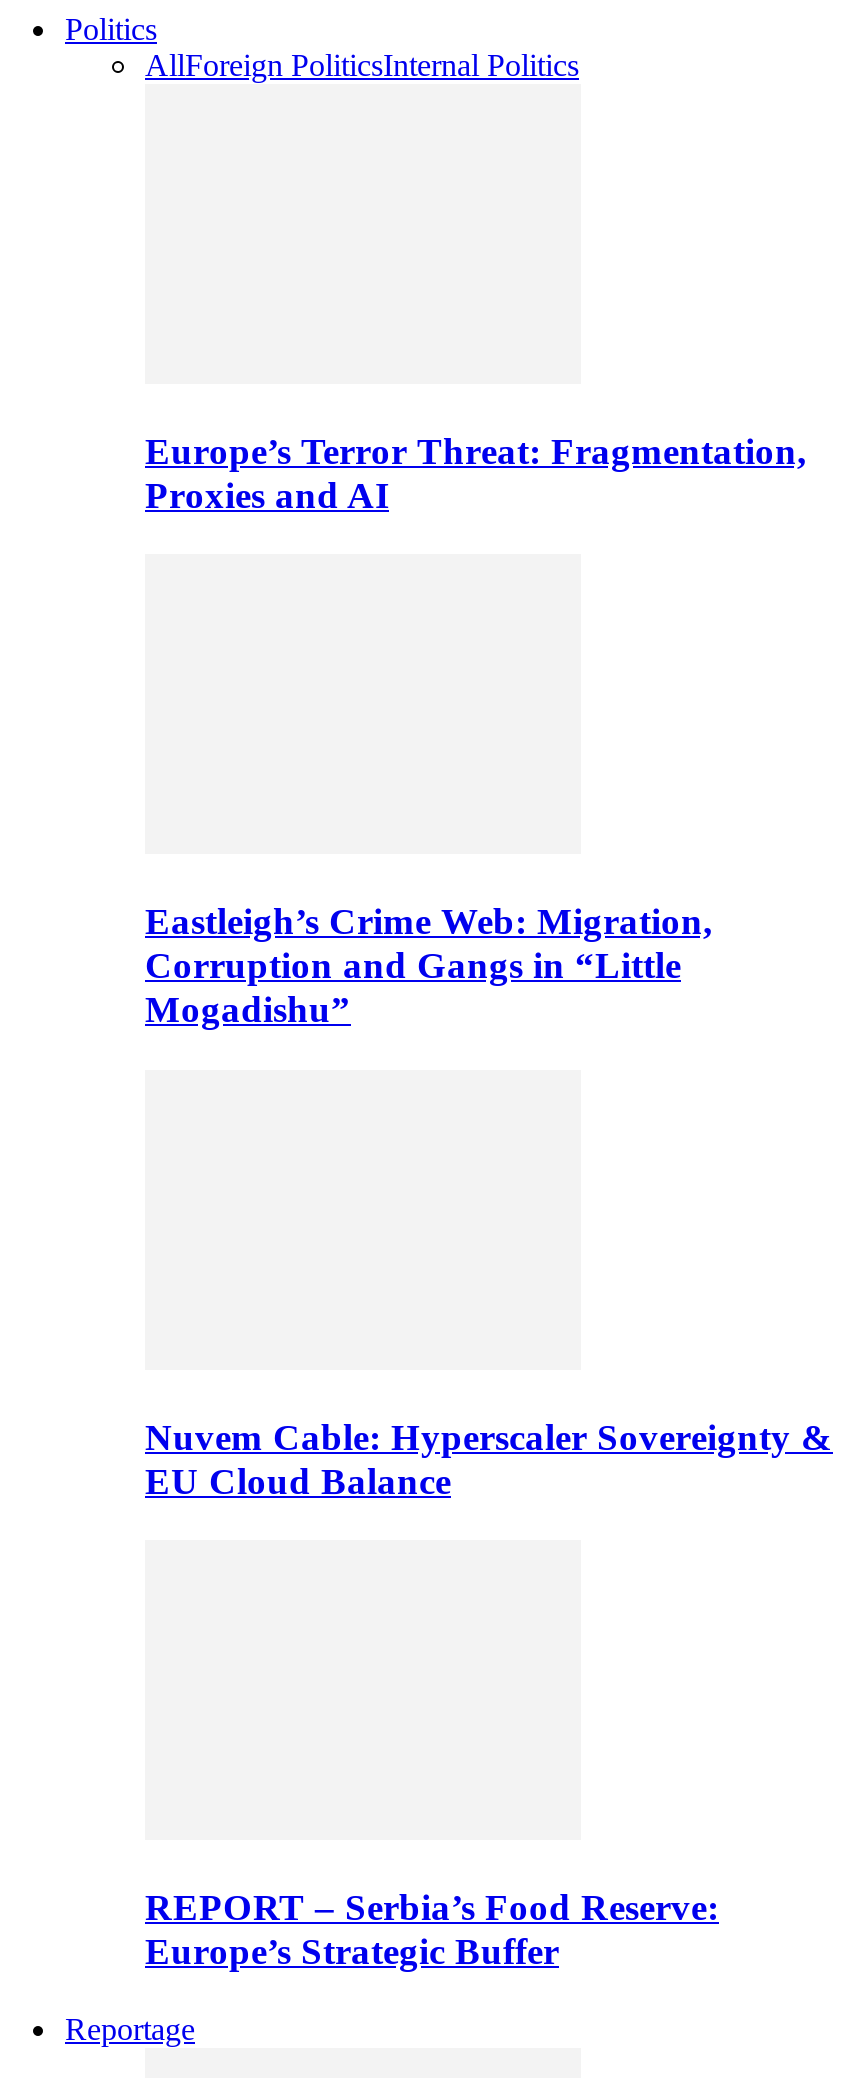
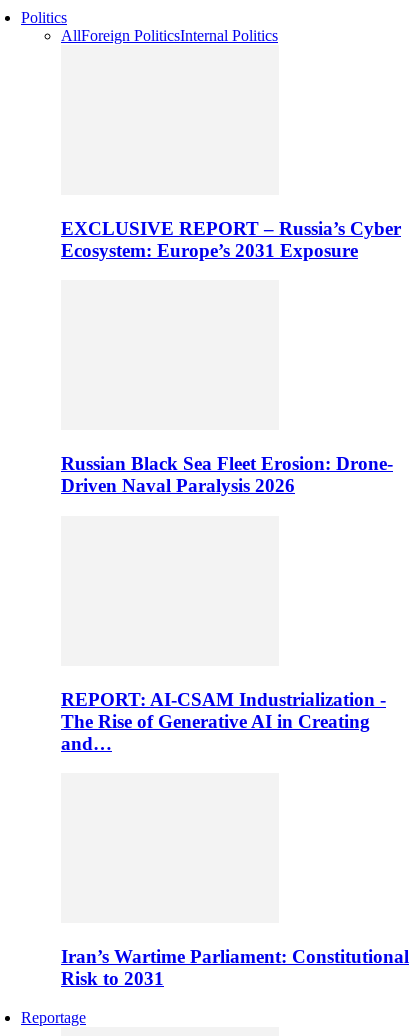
[145,429,807,515] Europe’s Terror Threat: Fragmentation, | Proxies and AI -> [61,218,401,261] EXCLUSIVE REPORT – Russia’s Cyber | Ecosystem: Europe’s 2031 Exposure
[145,900,713,1030] Eastleigh’s Crime Web: Migration, | Corruption and Gangs in “Little | Mogadishu” -> [61,453,393,496] Russian Black Sea Fleet Erosion: Drone- | Driven Naval Paralysis 2026
[145,1415,833,1501] Nuvem Cable: Hyperscaler Sovereignty & | EU Cloud Balance -> [61,688,386,753] REPORT: AI-CSAM Industrialization - | The Rise of Generative AI in Creating | and…
[145,1886,719,1972] REPORT – Serbia’s Food Reserve: | Europe’s Strategic Buffer -> [61,946,409,989] Iran’s Wartime Parliament: Constitutional | Risk to 2031

